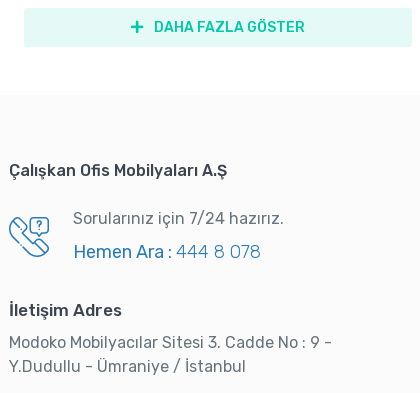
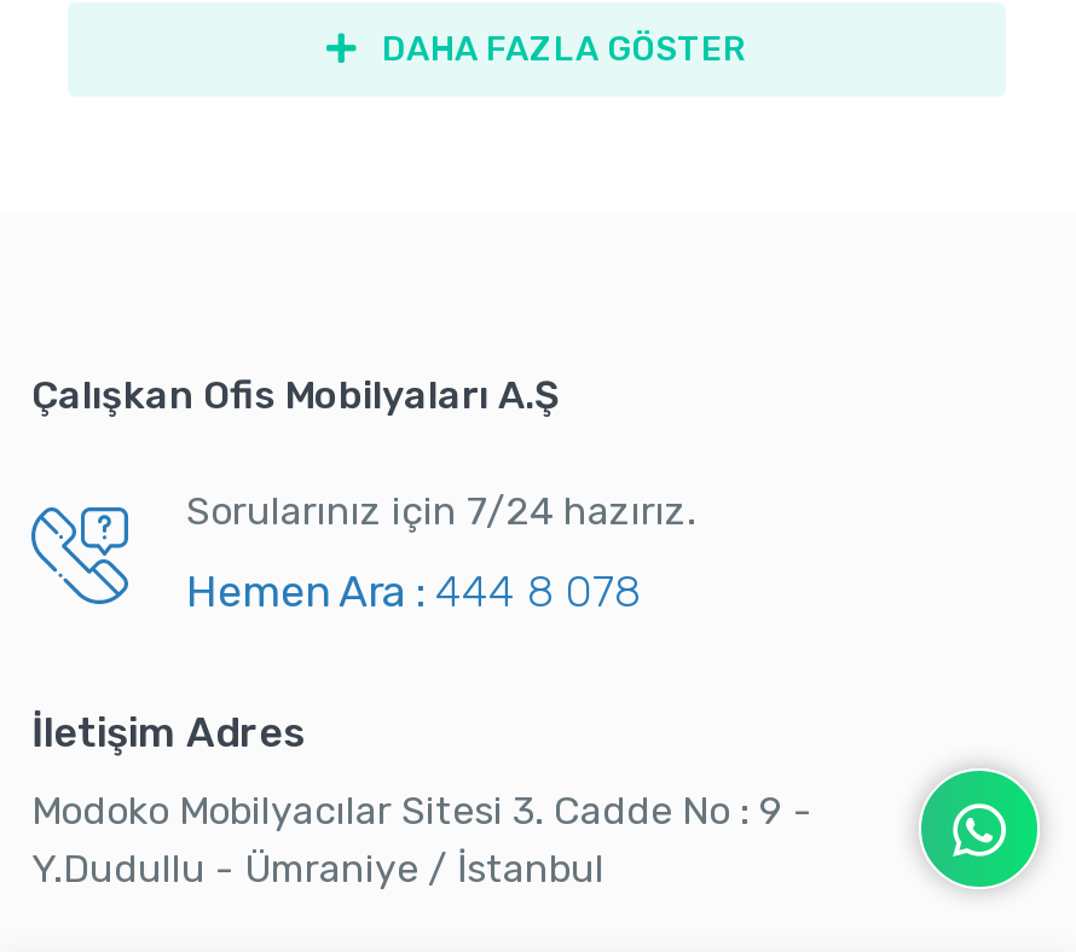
none -> [912,761,1047,896] [image]

